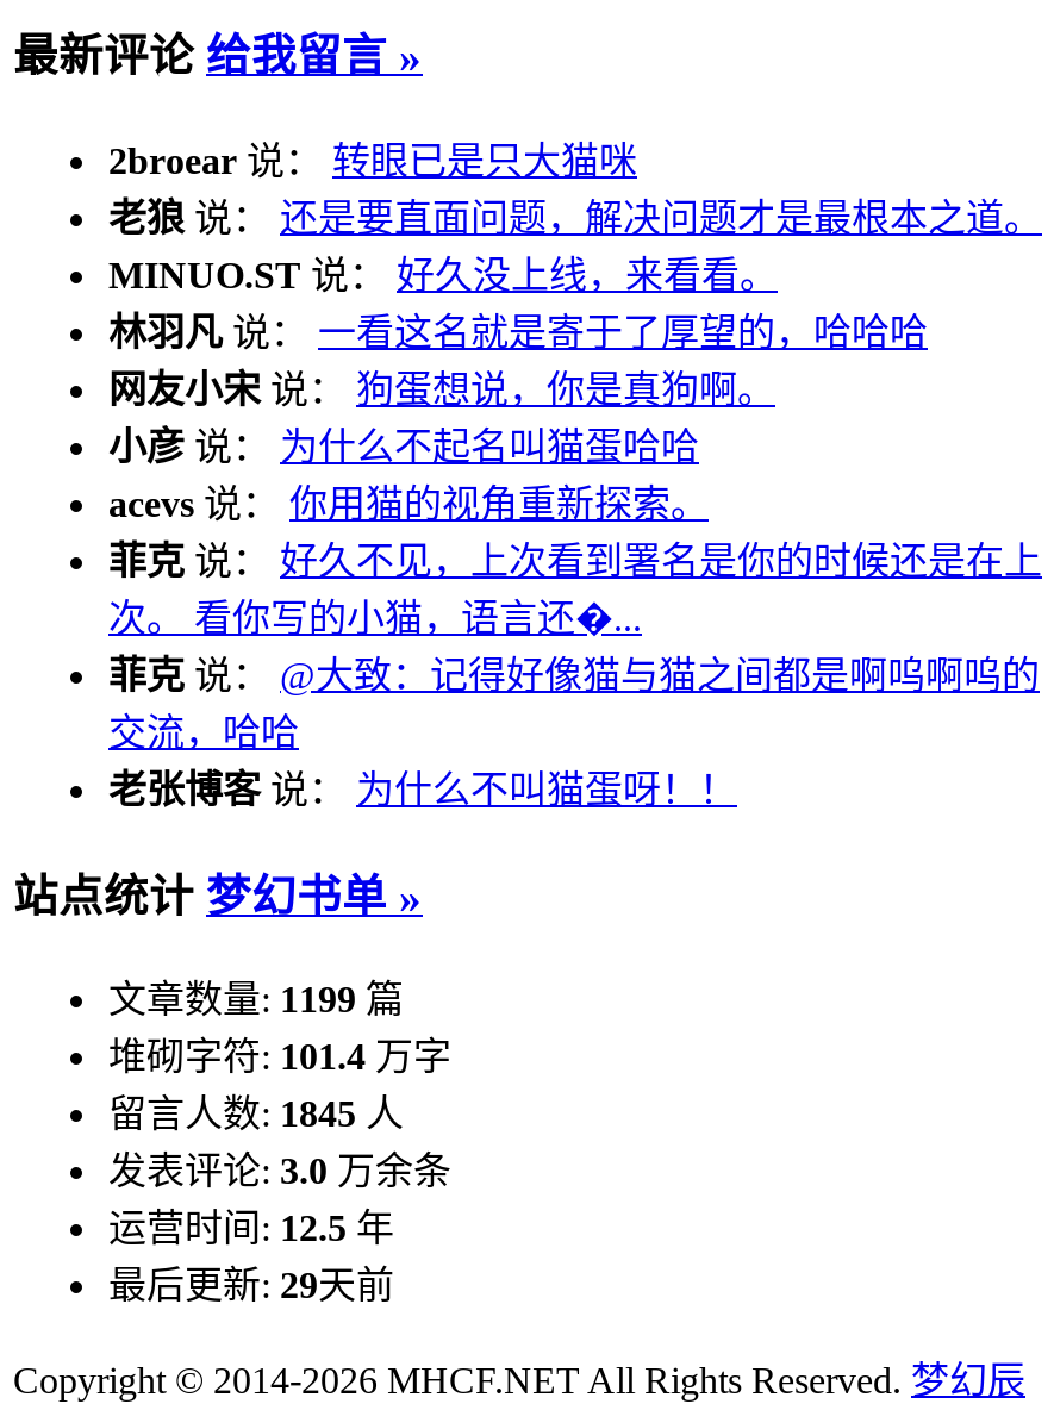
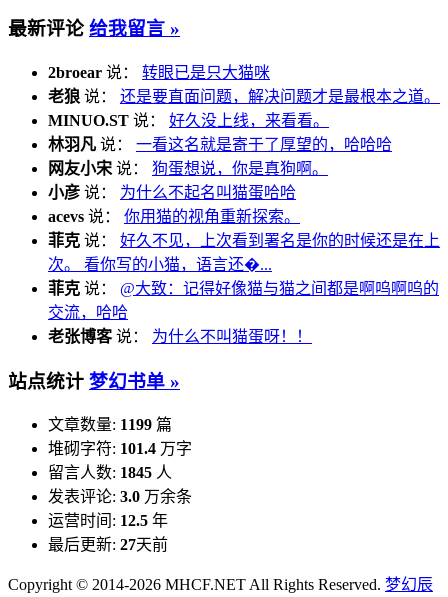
[108,1266,394,1306] 最后更新: 29天前 -> [48,536,168,553] 最后更新: 27天前

